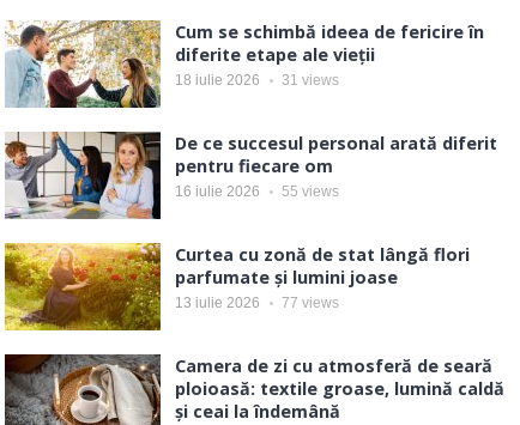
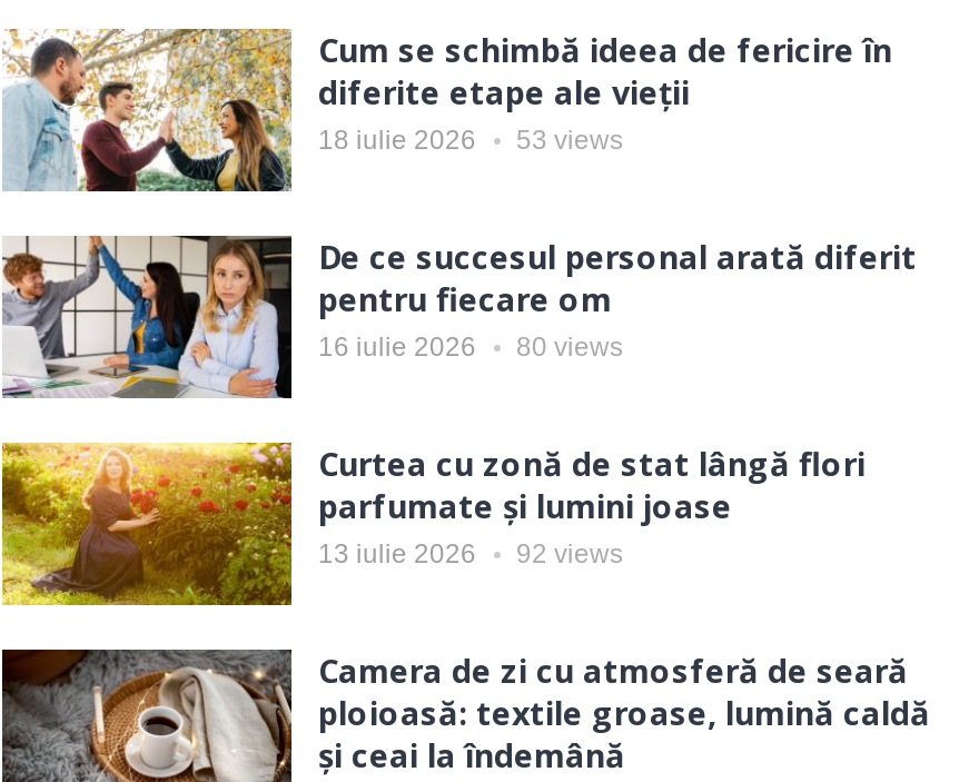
[175,71,339,88] 18 iulie 2026 31 views -> [318,124,623,155] 18 iulie 2026 53 views
[175,183,339,199] 16 iulie 2026 55 views -> [318,331,623,362] 16 iulie 2026 80 views
[175,294,339,311] 13 iulie 2026 77 views -> [318,538,623,569] 13 iulie 2026 92 views

